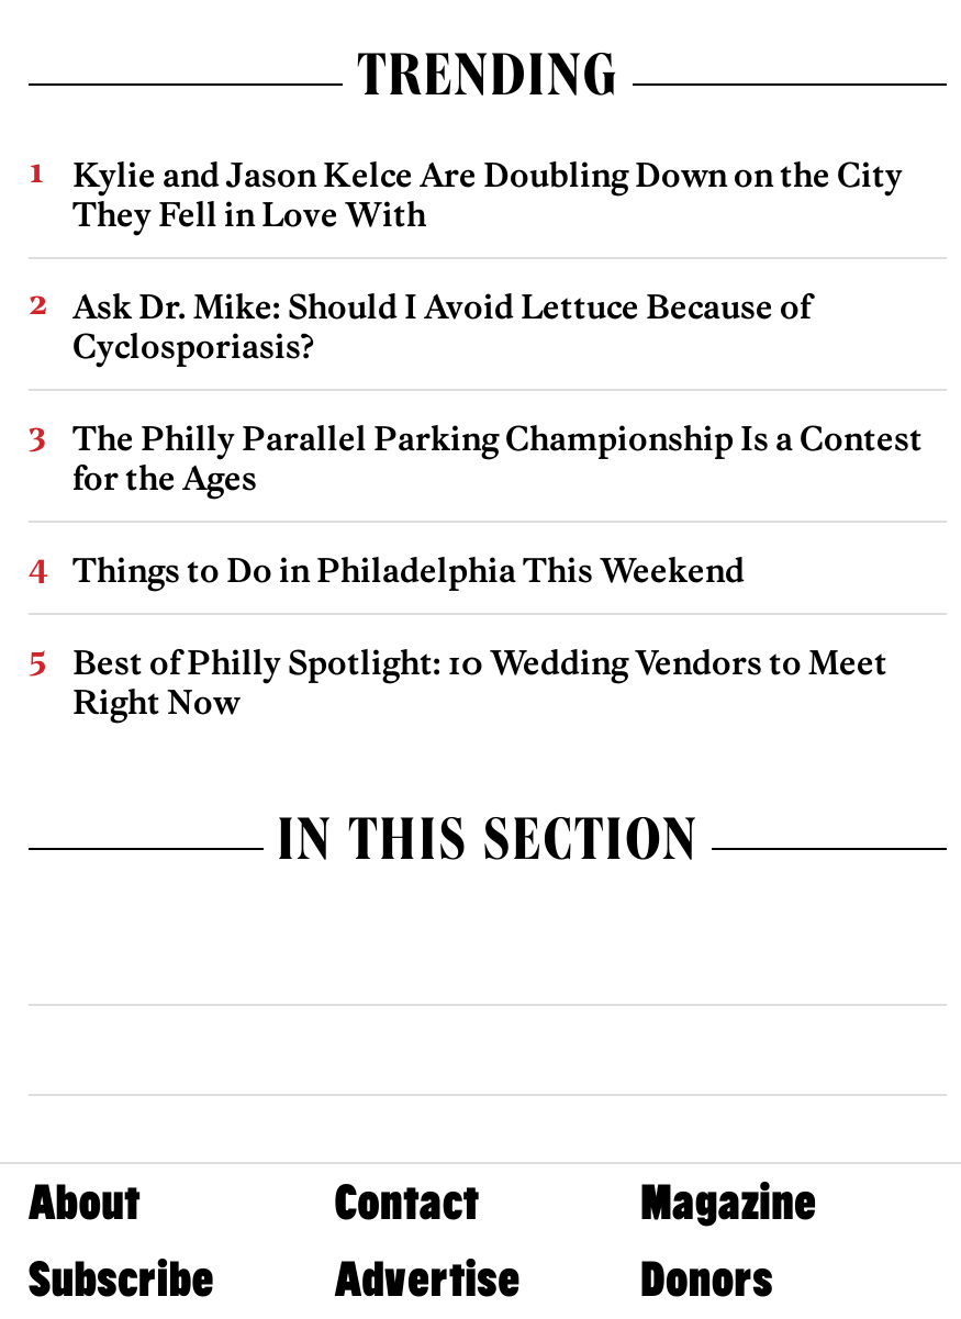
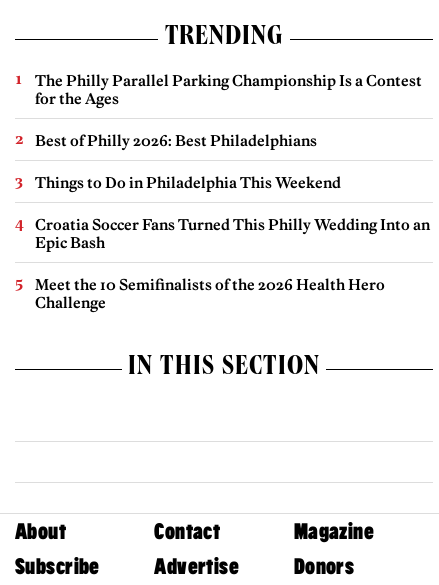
[72,153,903,366] Kylie and Jason Kelce Are Doubling Down on the City | They Fell in Love With | Ask Dr. Mike: Should I Avoid Lettuce Because of | Cyclosporiasis? -> none
moved [72,417,923,498] -> [35,71,422,108]: The Philly Parallel Parking Championship Is a Contest | for the Ages
none -> [35,131,317,150] Best of Philly 2026: Best Philadelphians
moved [72,549,745,590] -> [35,173,341,192]: Things to Do in Philadelphia This Weekend
[72,641,887,722] Best of Philly Spotlight: 10 Wedding Vendors to Meet | Right Now -> [35,215,430,312] Croatia Soccer Fans Turned This Philly Wedding Into an | Epic Bash | Meet the 10 Semifinalists of the 2026 Health Hero | Challenge

